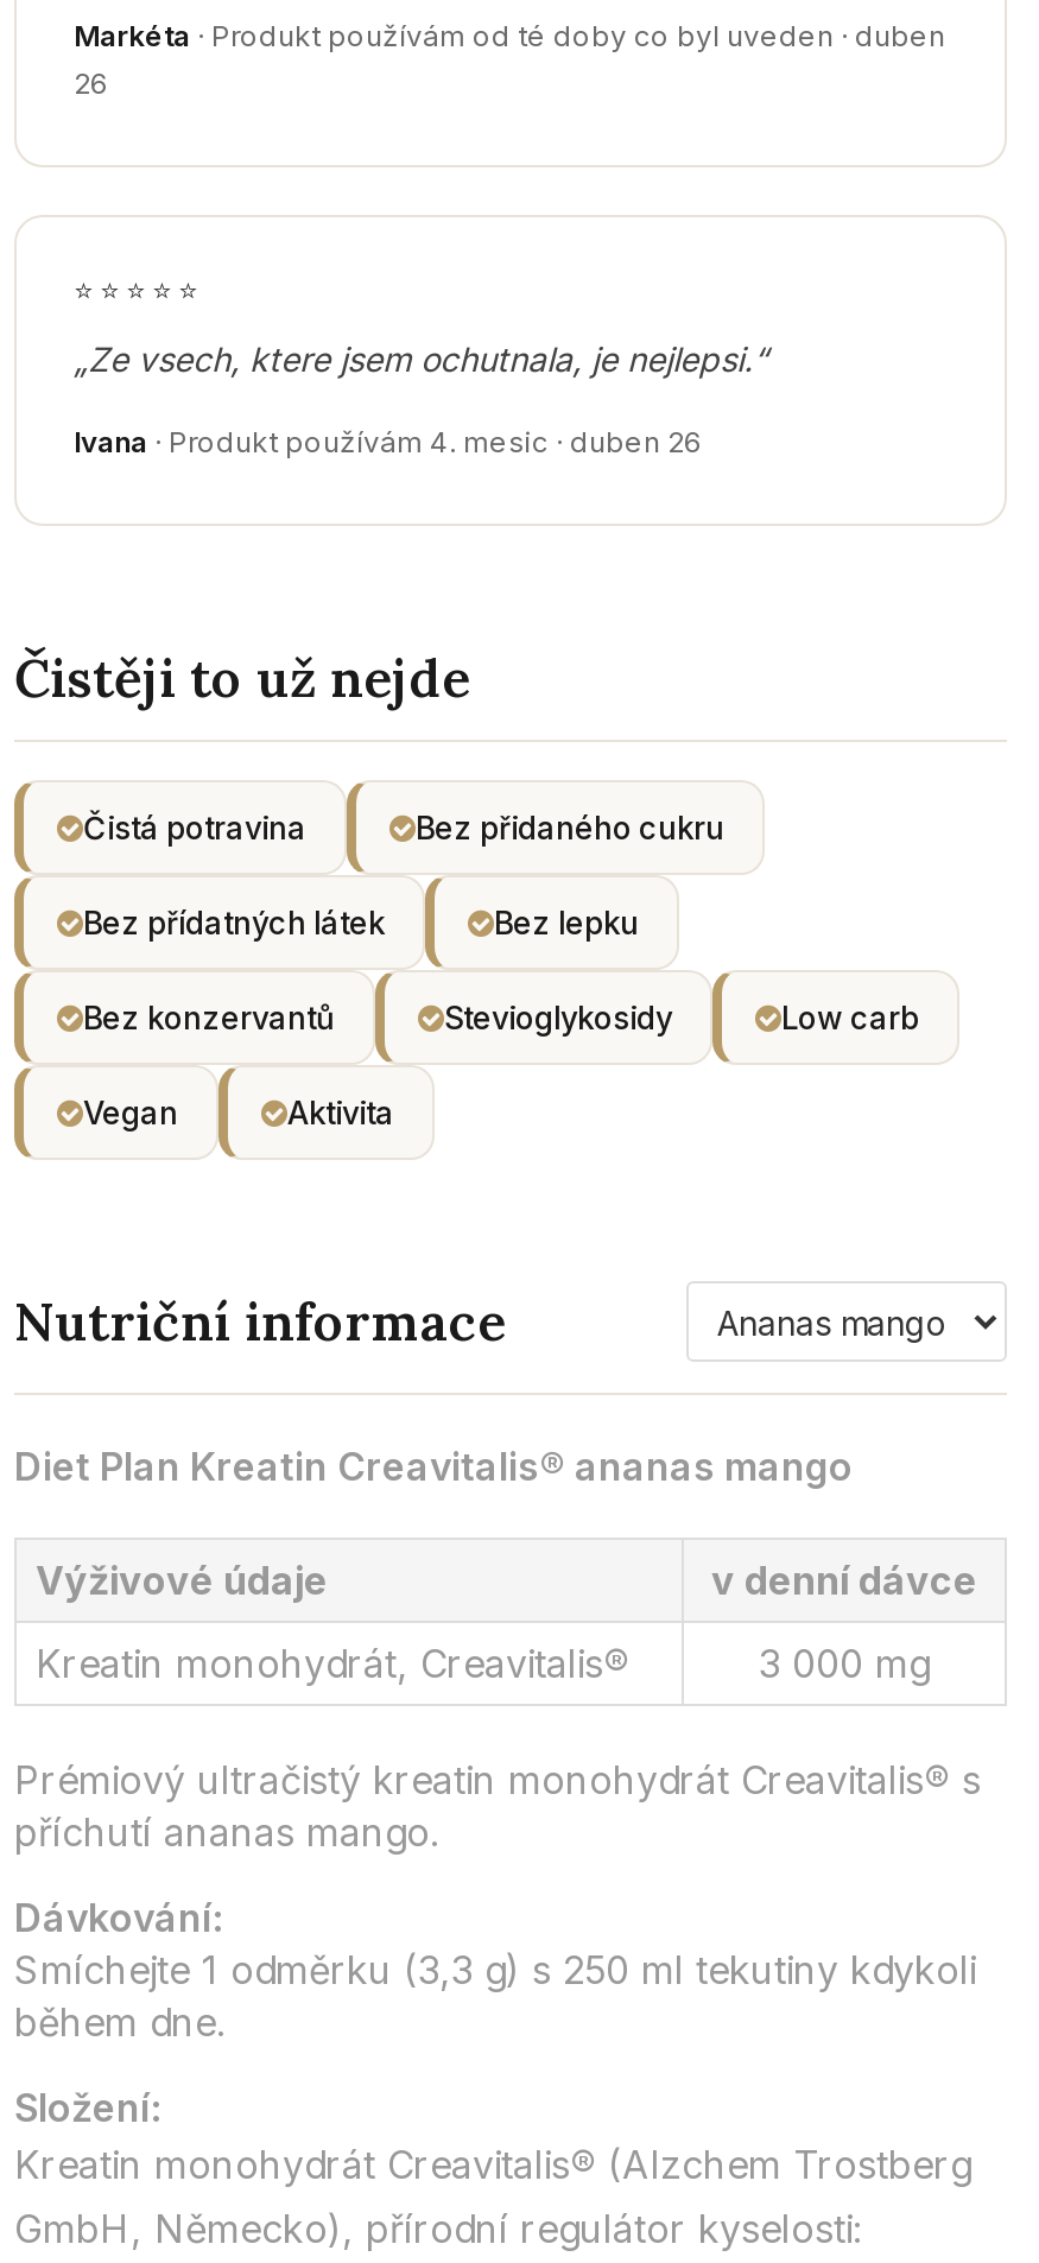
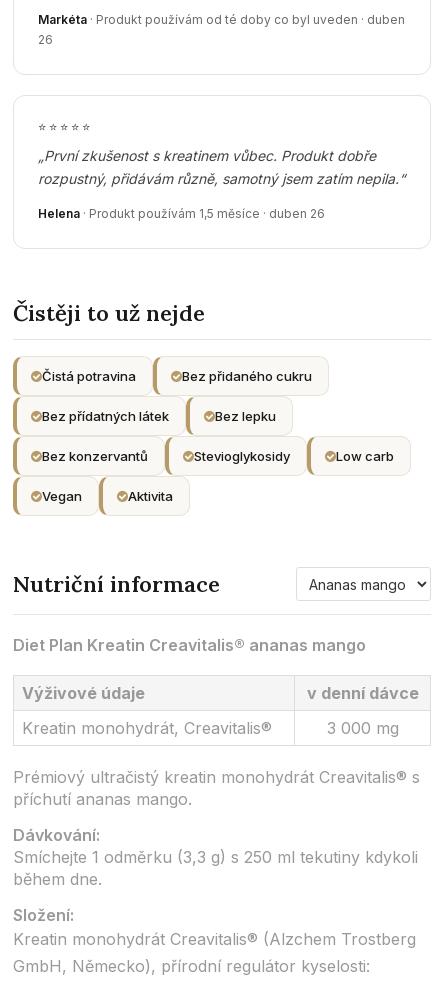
[74,338,767,379] „Ze vsech, ktere jsem ochutnala, je nejlepsi.“ -> [38,147,405,187] „První zkušenost s kreatinem vůbec. Produkt dobře | rozpustný, přidávám různě, samotný jsem zatím nepila.“
[74,424,703,459] Ivana · Produkt používám 4. mesic · duben 26 -> [38,206,325,221] Helena · Produkt používám 1,5 měsíce · duben 26

